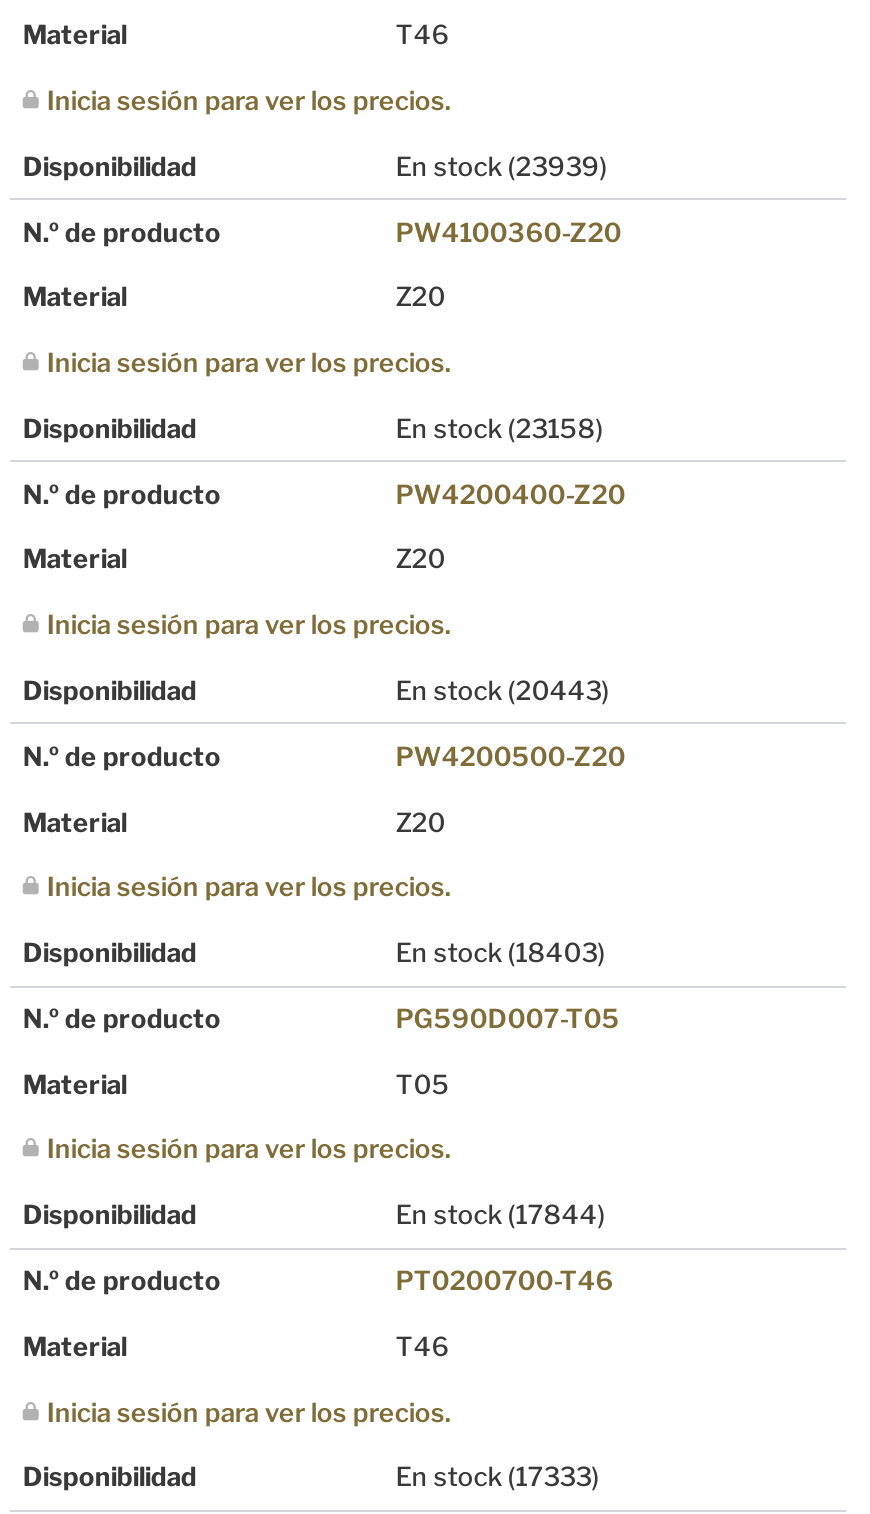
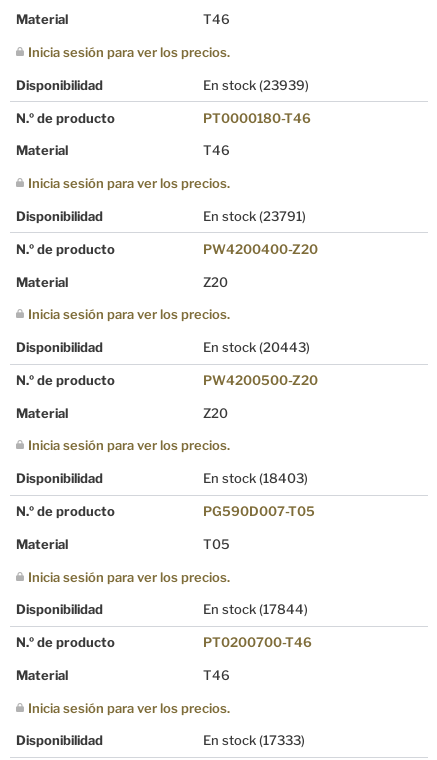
[396,215,622,247] PW4100360-Z20 -> [203,110,311,126] PT0000180-T46
[396,281,446,313] Z20 -> [203,142,230,158] T46
[396,412,604,444] En stock (23158) -> [203,208,306,224] En stock (23791)

